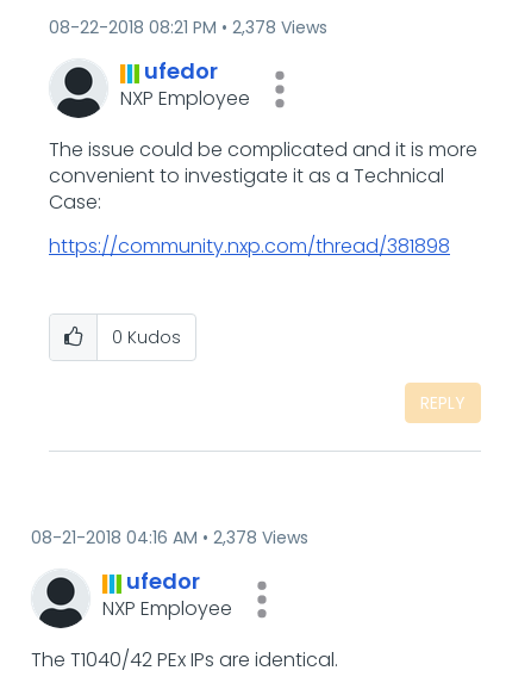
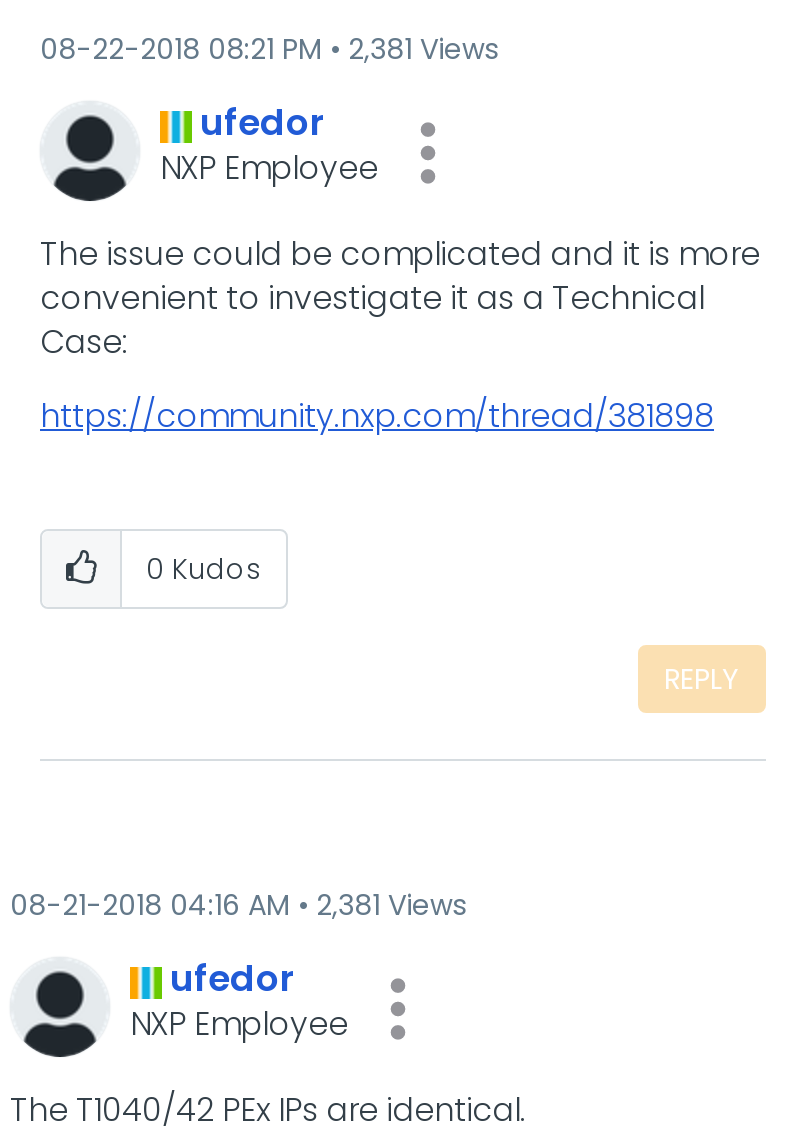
[49,16,327,40] 08-22-2018 08:21 PM 2,378 Views -> [40,29,498,69] 08-22-2018 08:21 PM 2,381 Views
[31,526,308,550] 08-21-2018 04:16 AM 2,378 Views -> [10,885,466,925] 08-21-2018 04:16 AM 2,381 Views

